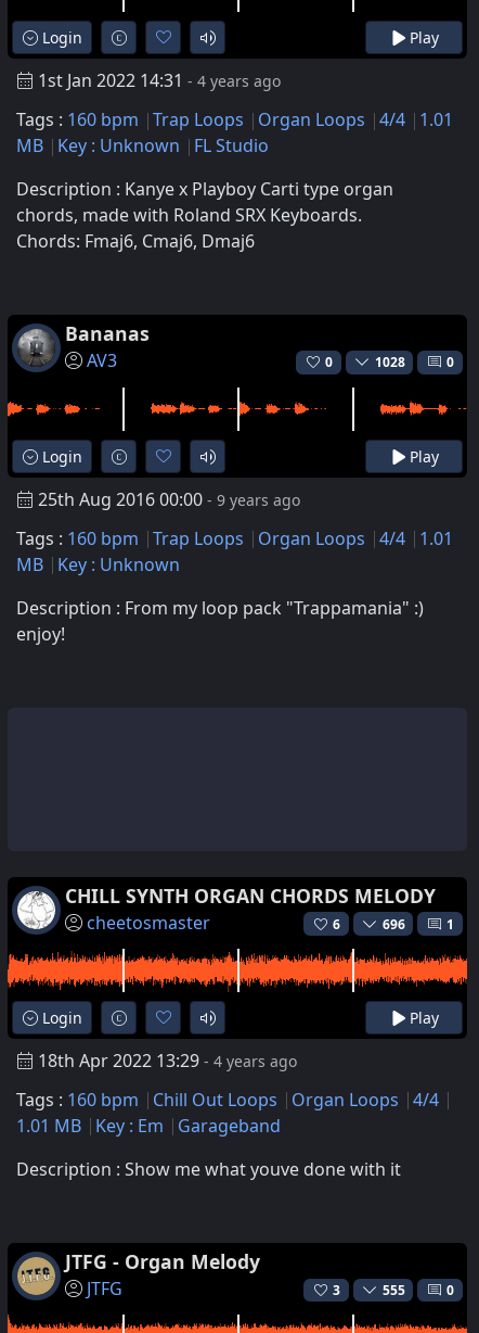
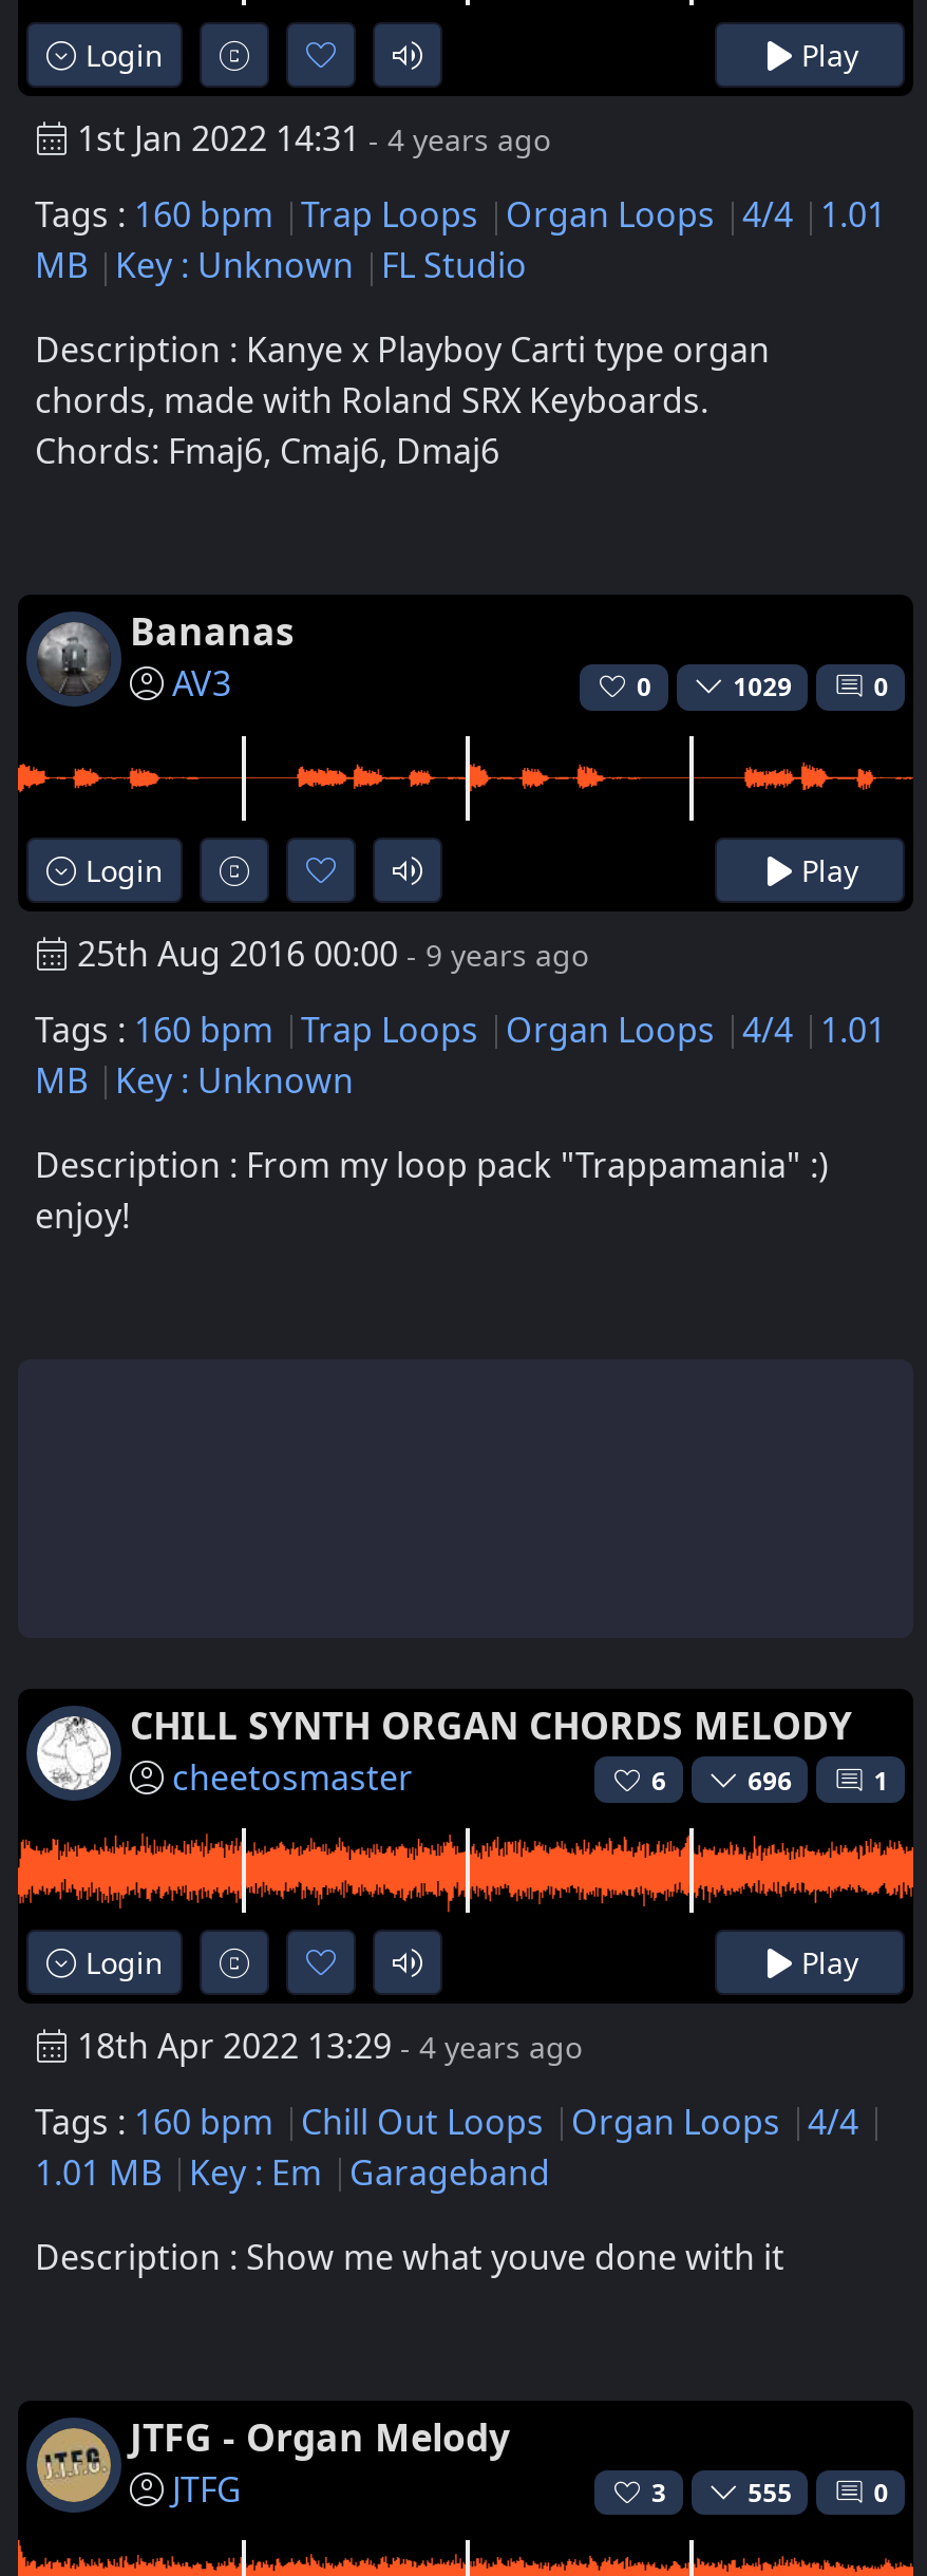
[375,353,405,372] 1028 -> [733,669,792,705] 1029

